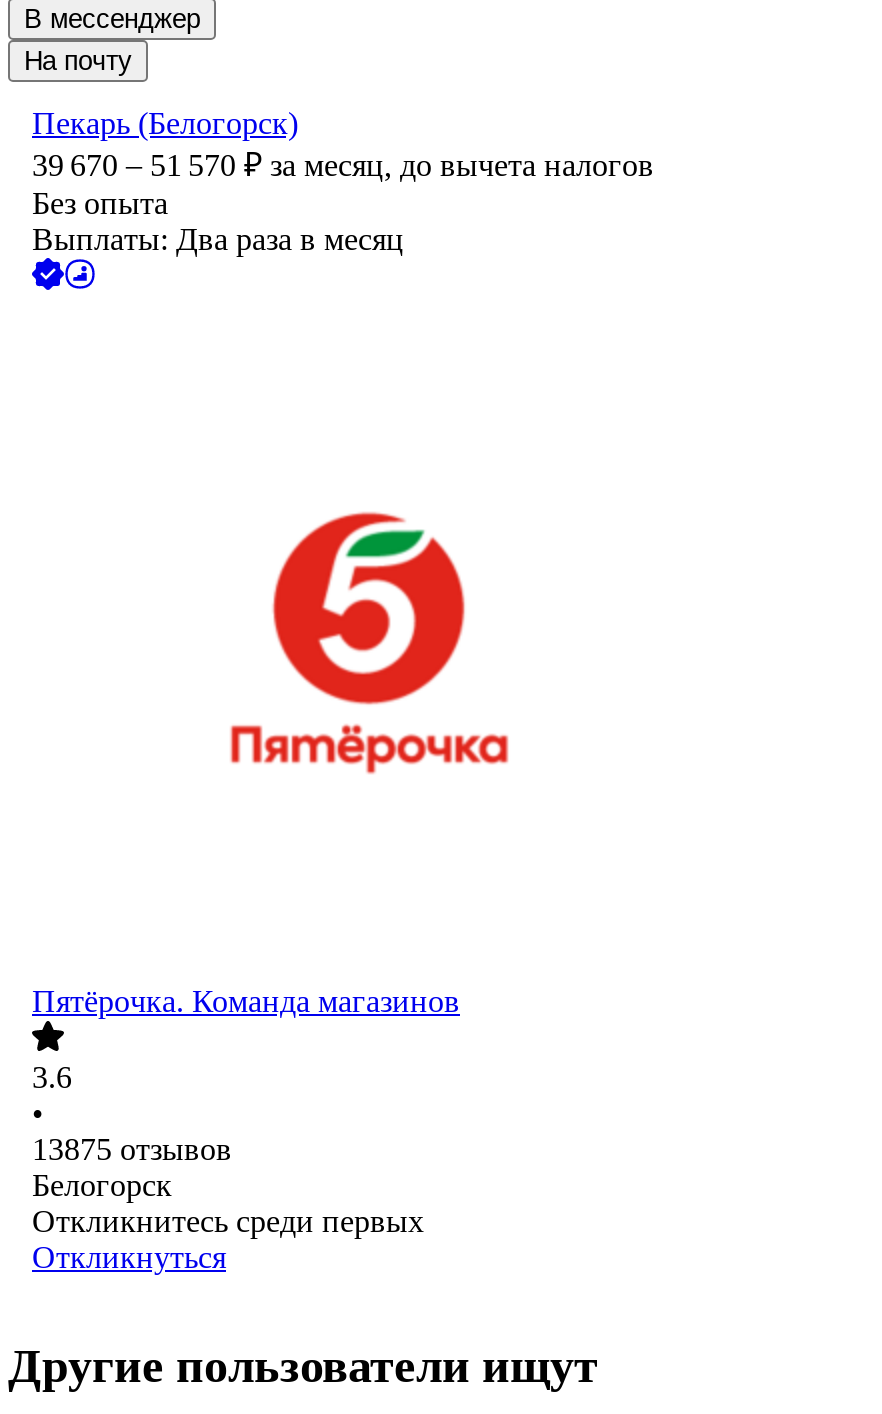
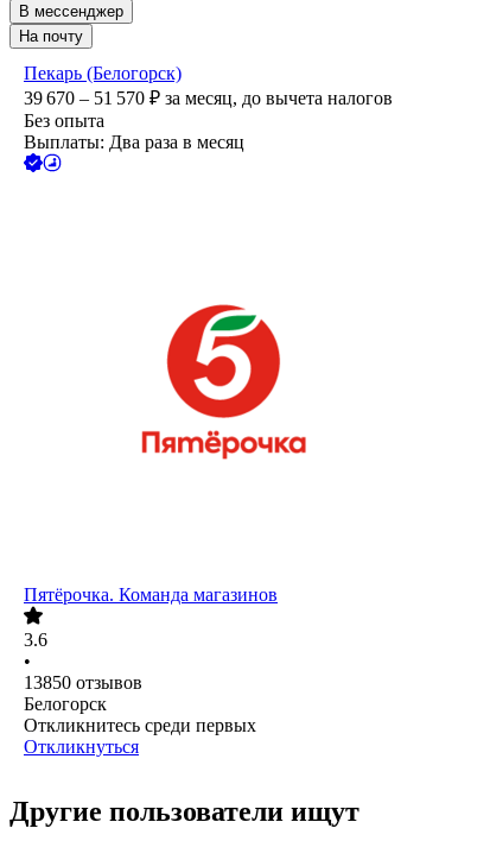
[32,1133,232,1167] 13875 отзывов -> [24,673,142,693] 13850 отзывов

